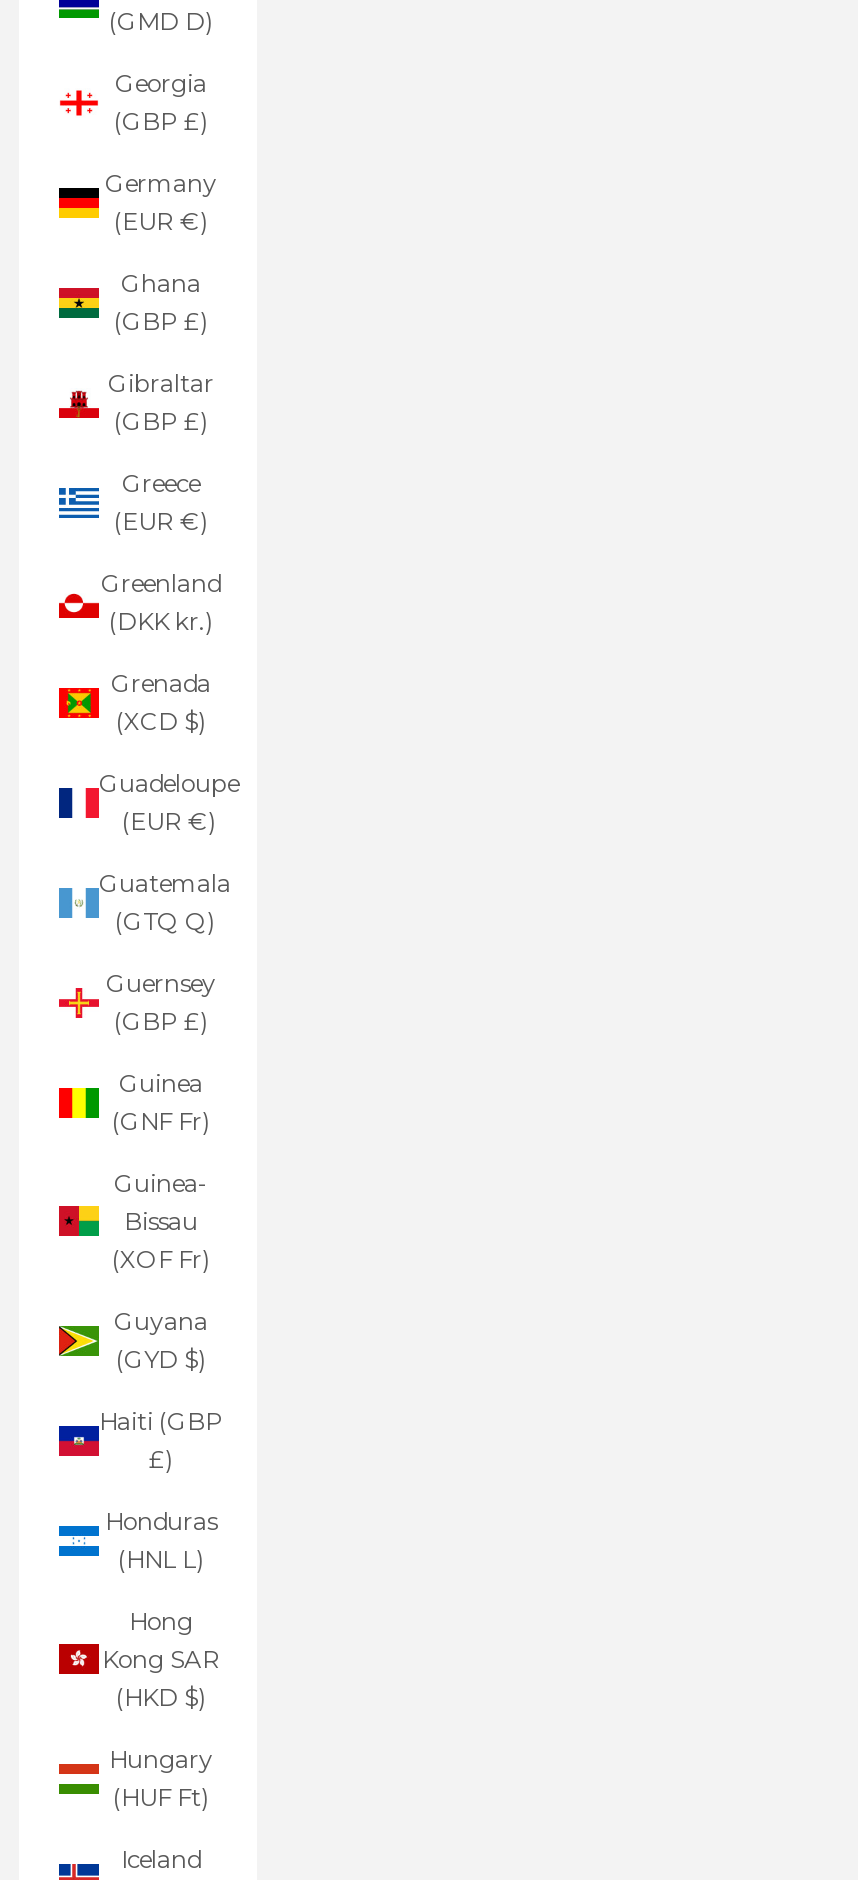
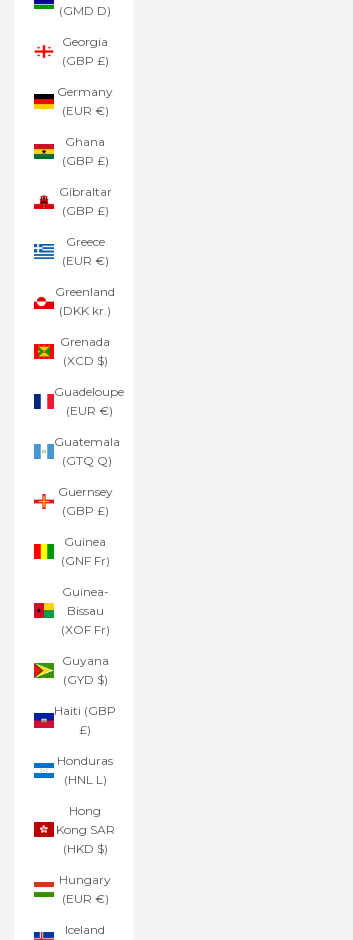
[113,1782,209,1812] (HUF Ft) -> [61,891,108,906] (EUR €)

